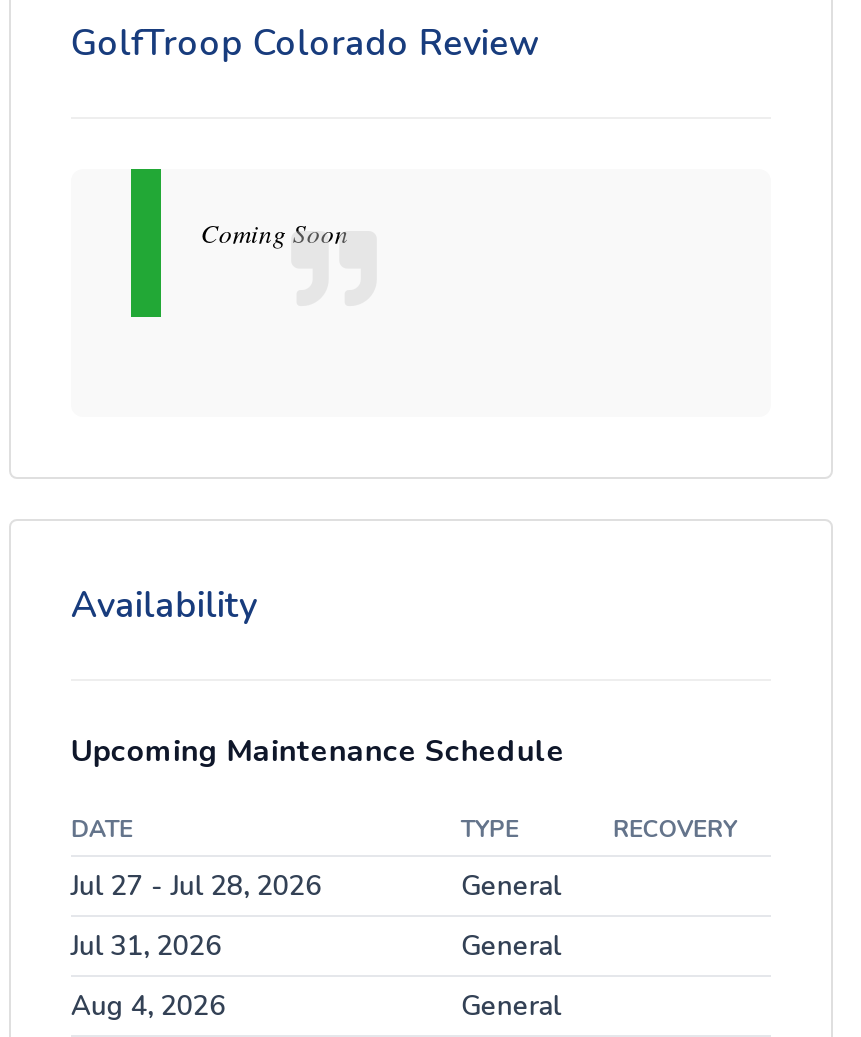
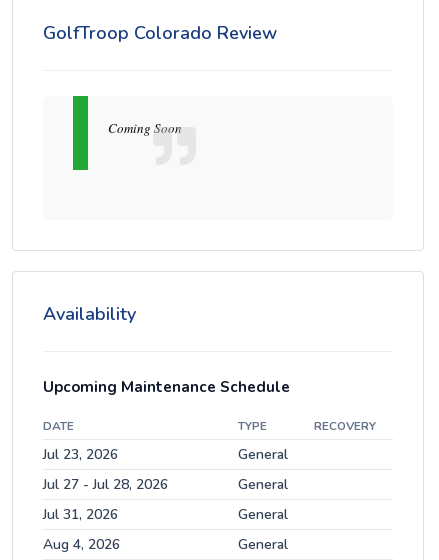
none -> [43,445,288,464] Jul 23, 2026 | General

